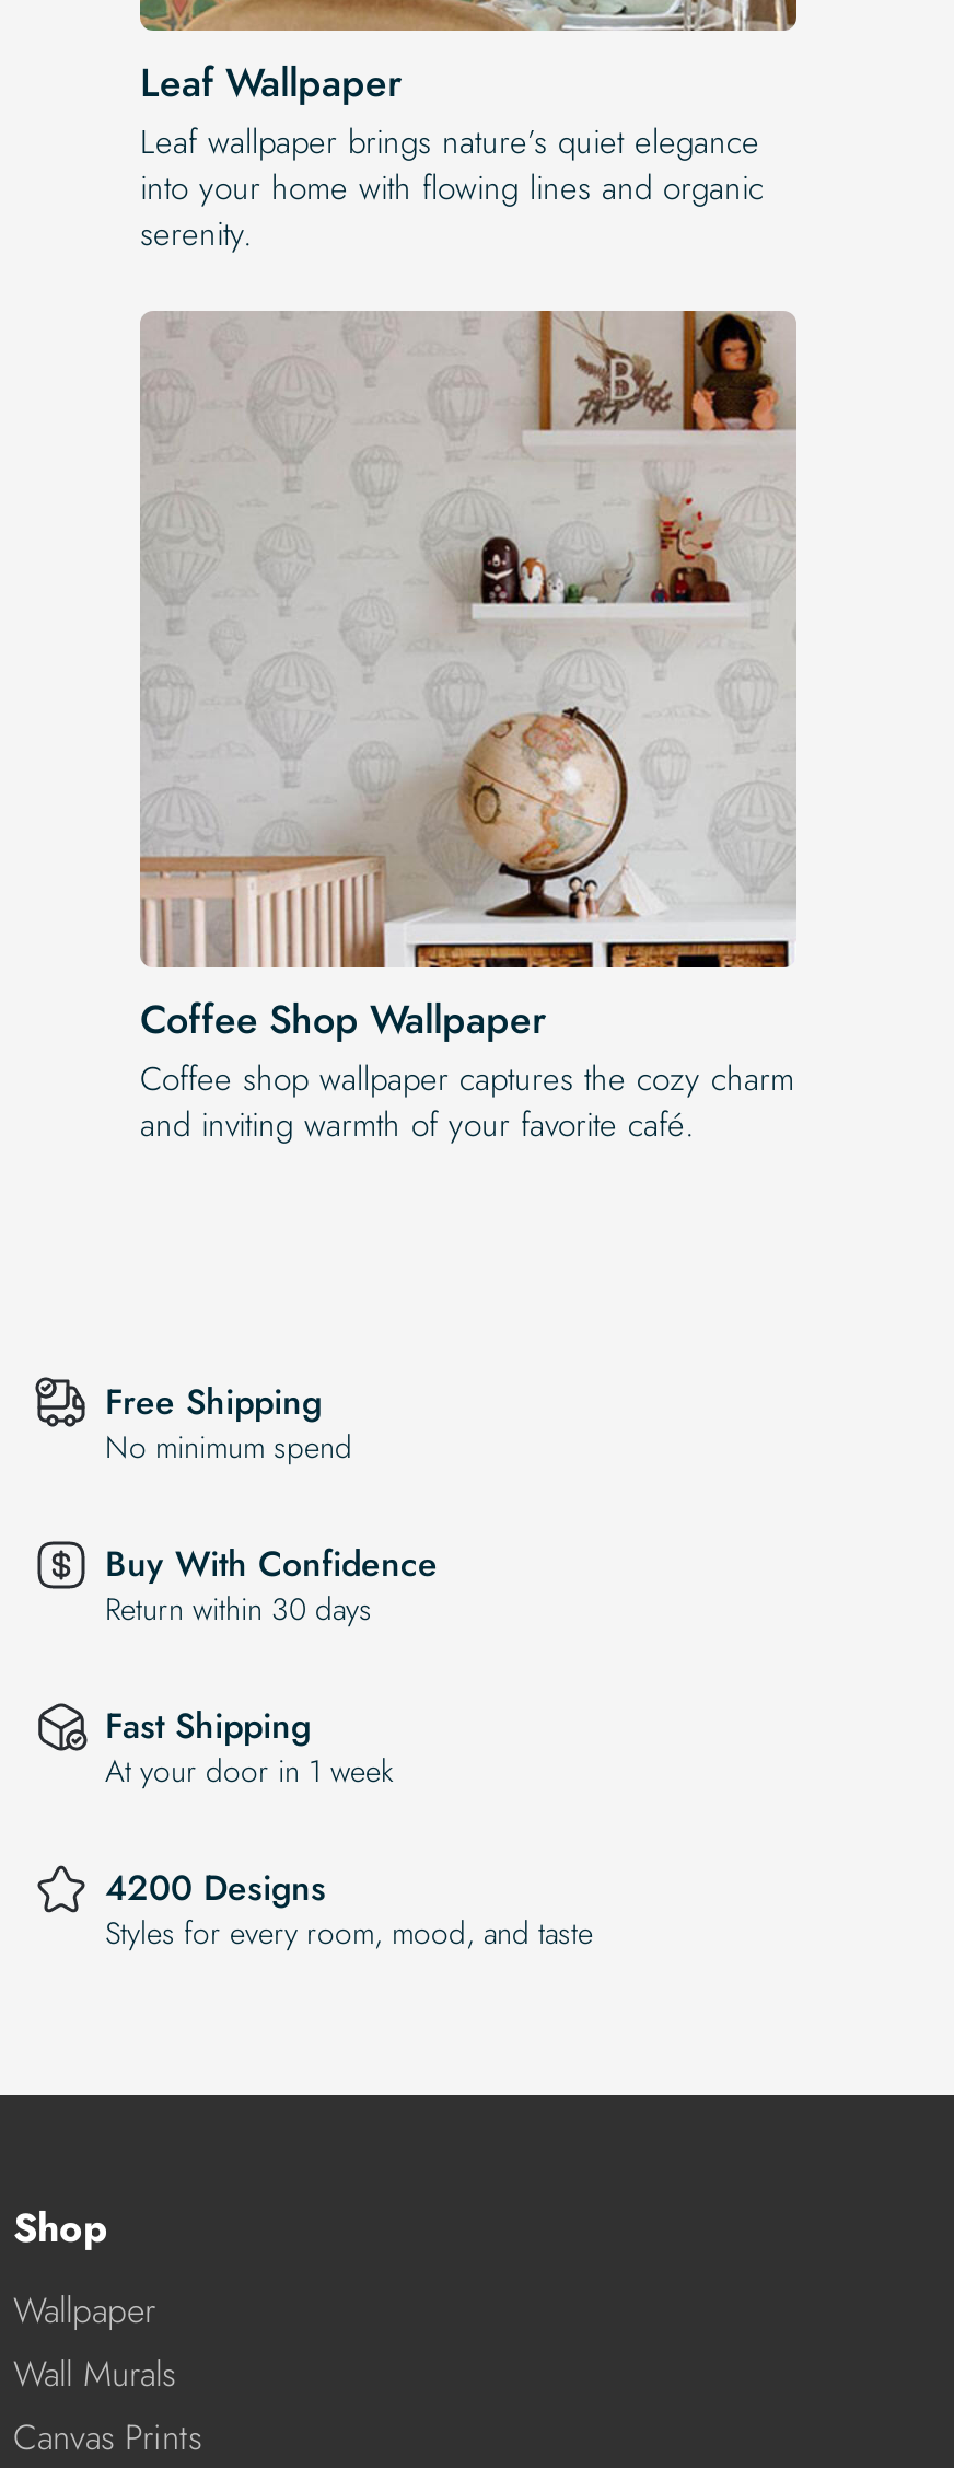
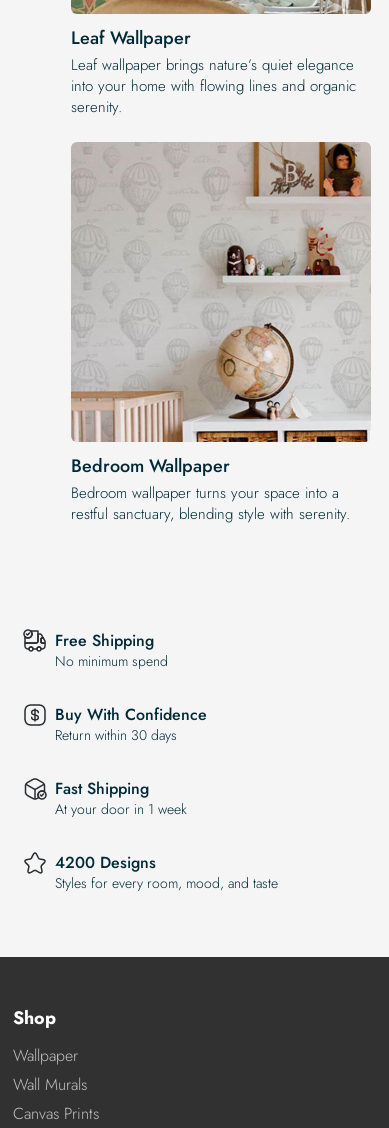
[140,991,794,1149] Coffee Shop Wallpaper | Coffee shop wallpaper captures the cozy charm | and inviting warmth of your favorite café. -> [71,453,350,525] Bedroom Wallpaper | Bedroom wallpaper turns your space into a | restful sanctuary, blending style with serenity.

